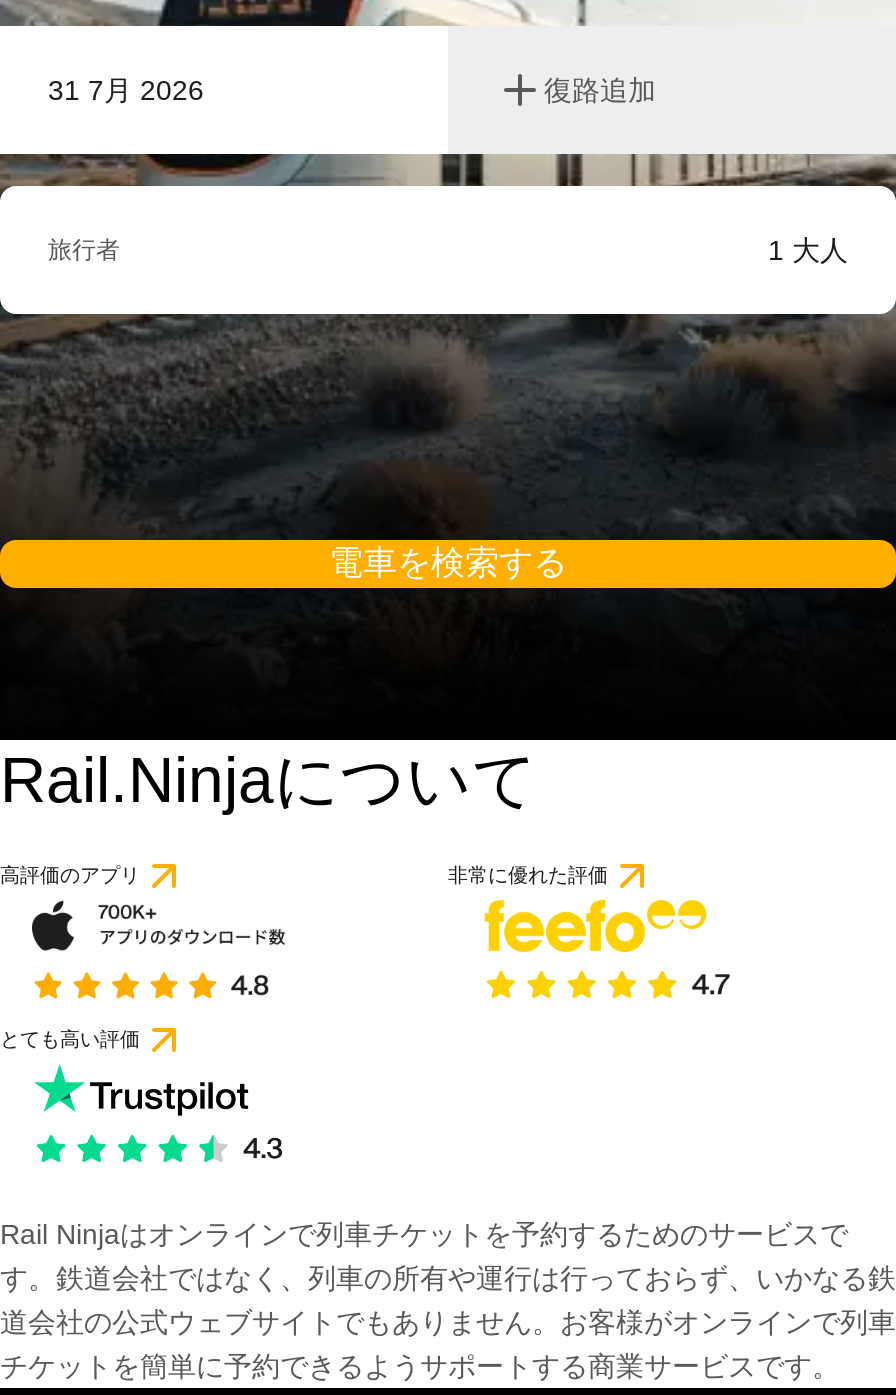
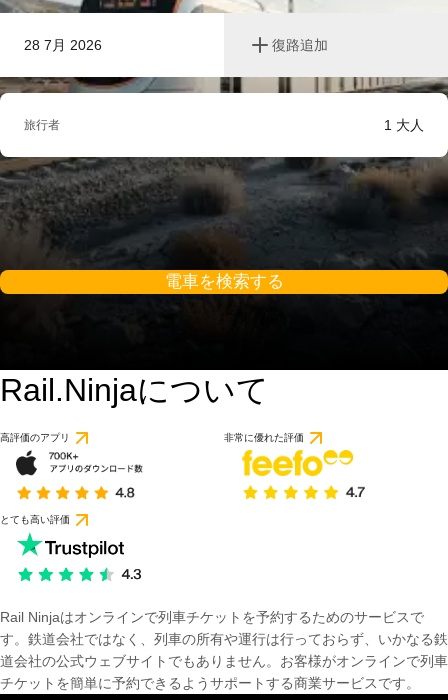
[48,74,204,106] 31 7月 2026 -> [24,37,102,53] 28 7月 2026

